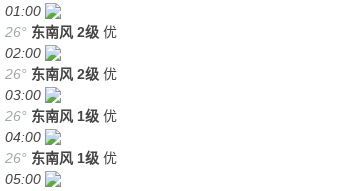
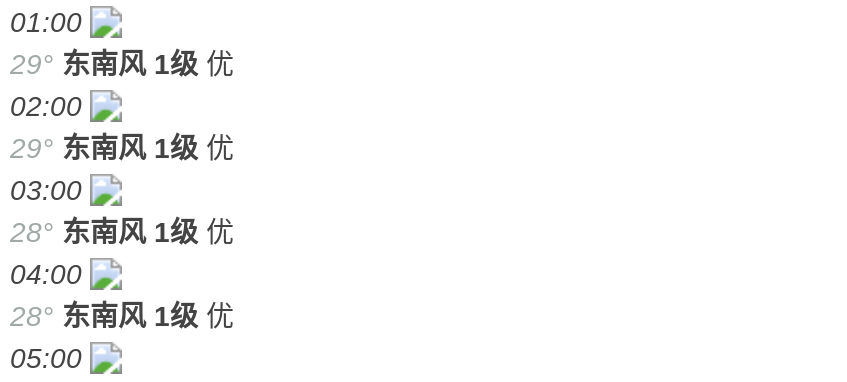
[5,24,117,40] 26°东南风 2级 优 -> [10,48,234,80] 29°东南风 1级 优
[5,66,117,82] 26°东南风 2级 优 -> [10,132,234,164] 29°东南风 1级 优
[5,108,117,124] 26°东南风 1级 优 -> [10,216,234,248] 28°东南风 1级 优
[5,150,117,166] 26°东南风 1级 优 -> [10,300,234,332] 28°东南风 1级 优

